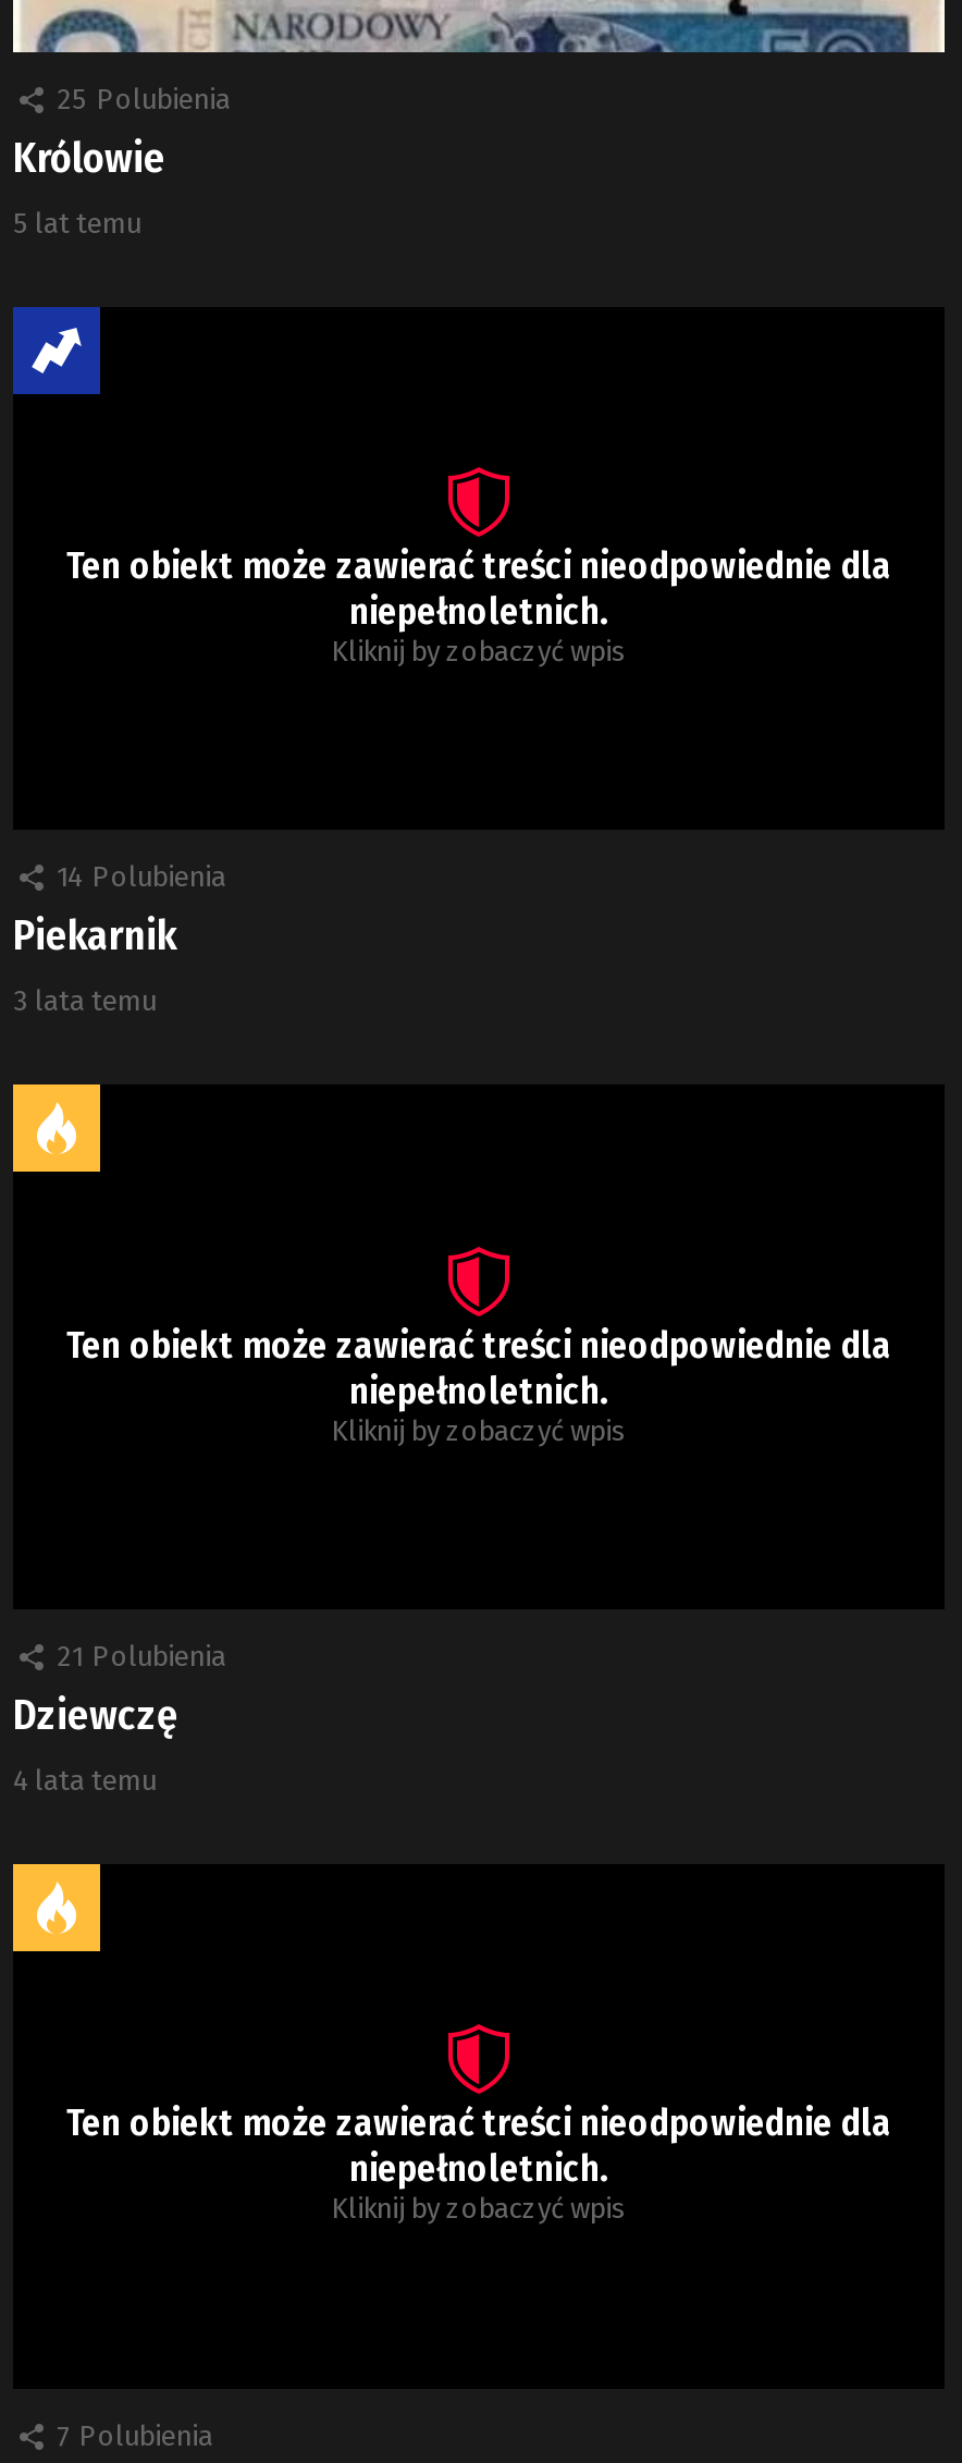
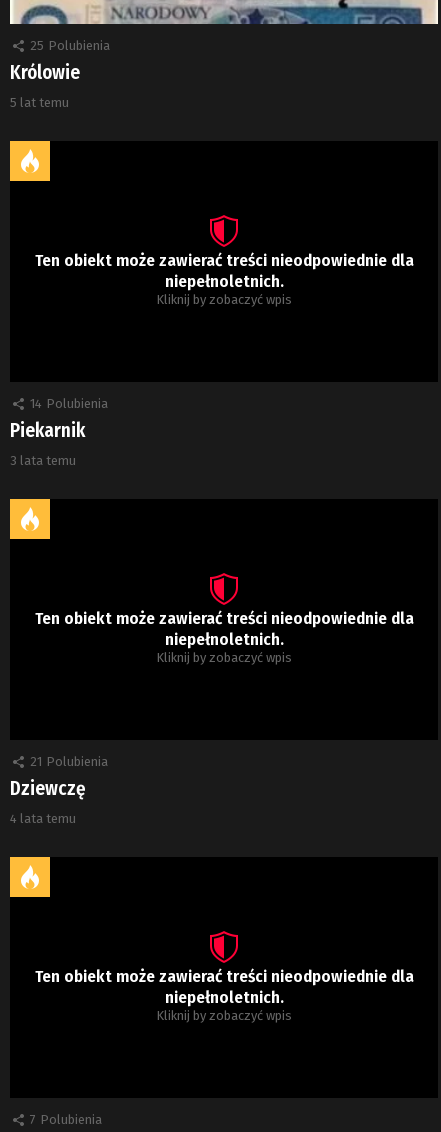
[11,305,102,396] [image] -> [9,140,51,182] [image]

